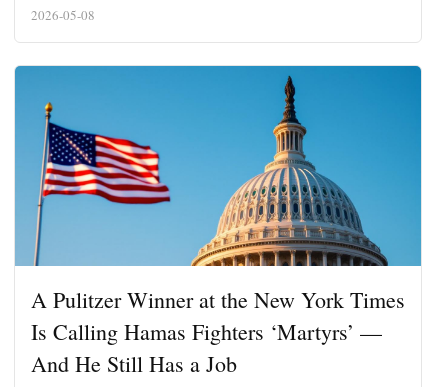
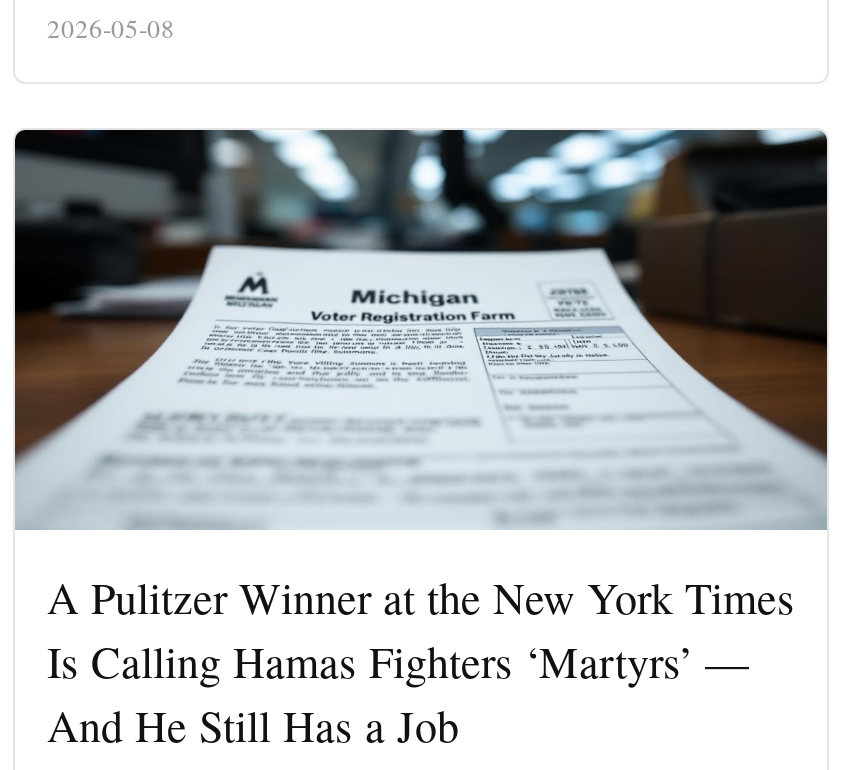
[14,65,422,267] [image] -> [13,128,829,530] [image]

